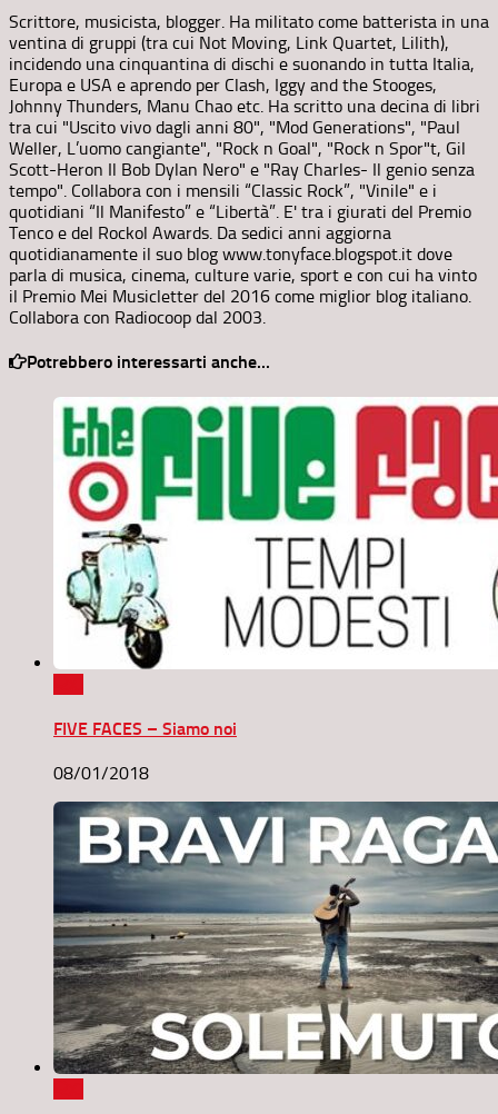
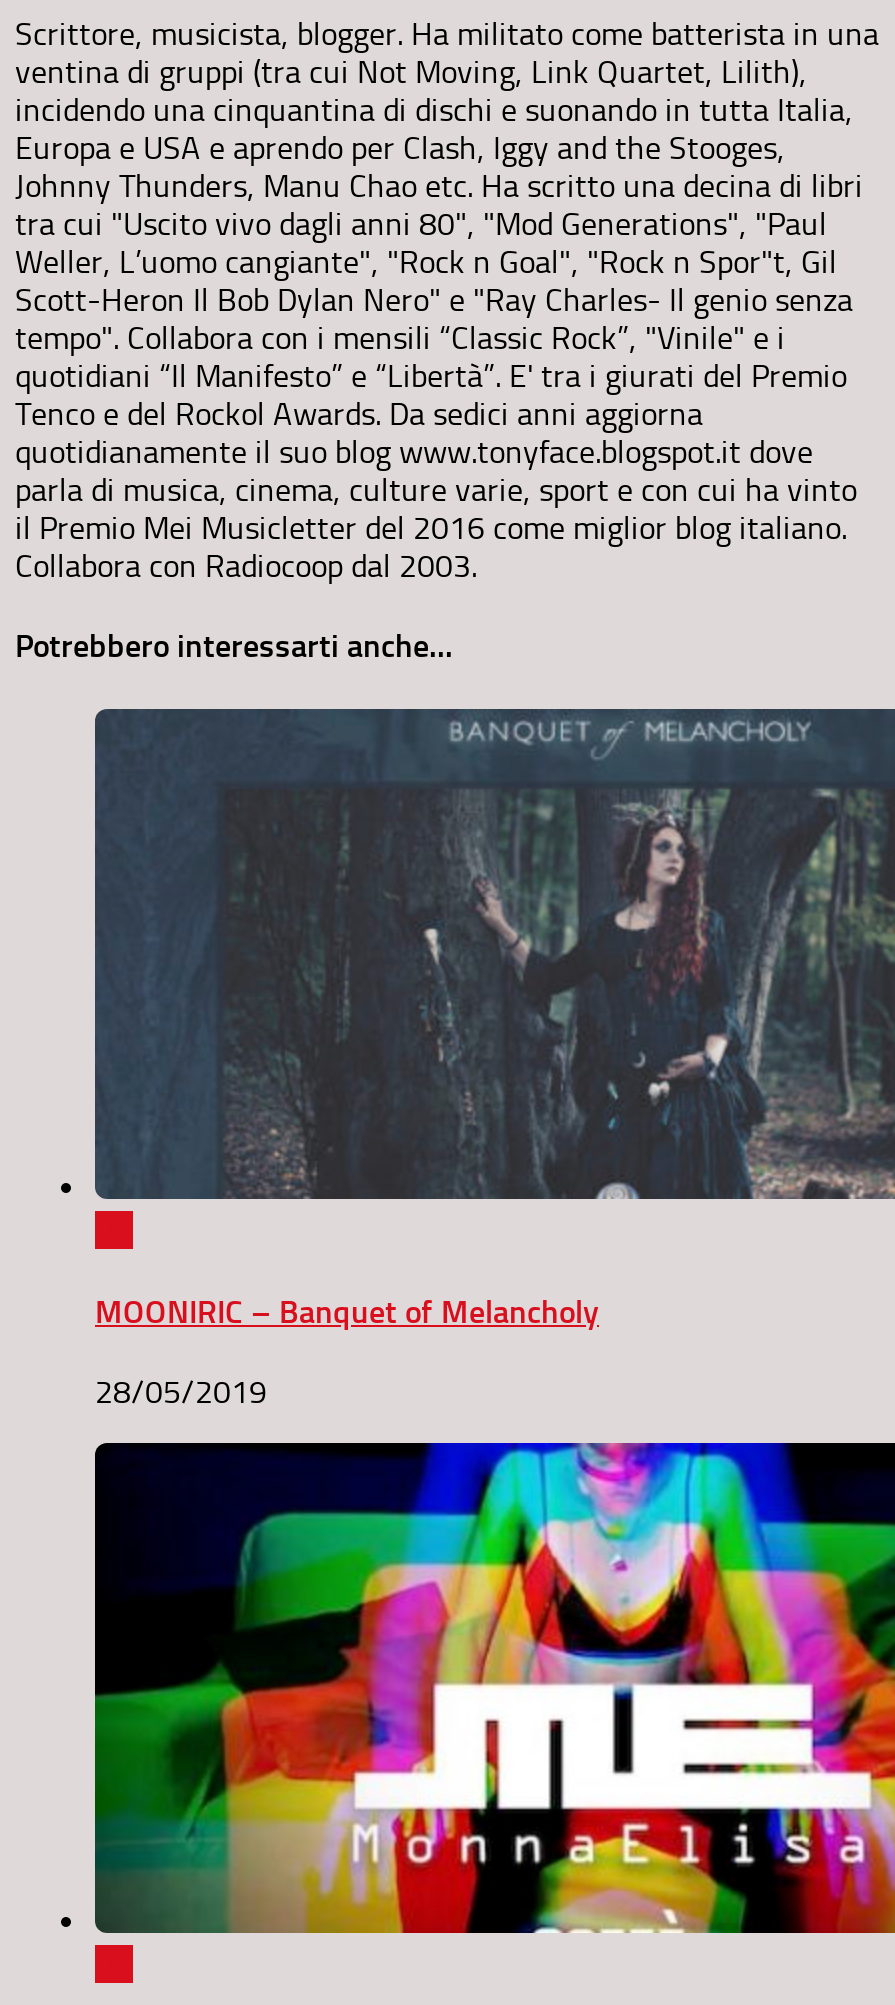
[53,397,495,668] [image] -> [93,707,889,1201] [image]
[53,718,237,739] FIVE FACES – Siamo noi -> [95,1293,599,1331] MOONIRIC – Banquet of Melancholy
[53,763,149,784] 08/01/2018 -> [95,1373,267,1411] 28/05/2019
[53,800,495,1075] [image] -> [95,1441,889,1935] [image]

